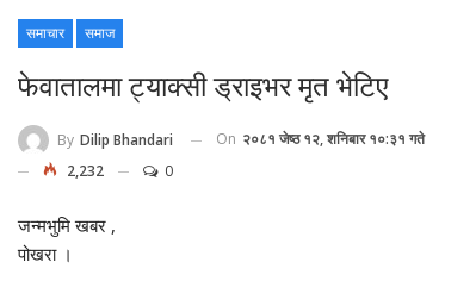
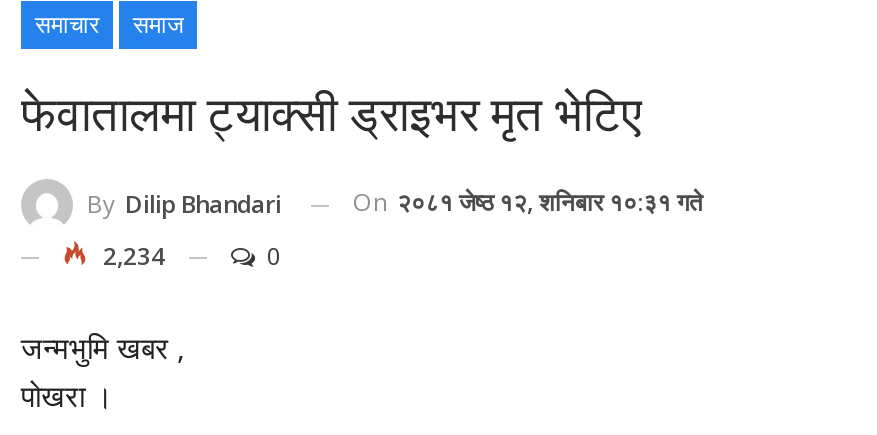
[67,161,104,181] 2,232 -> [103,239,165,273] 2,234

